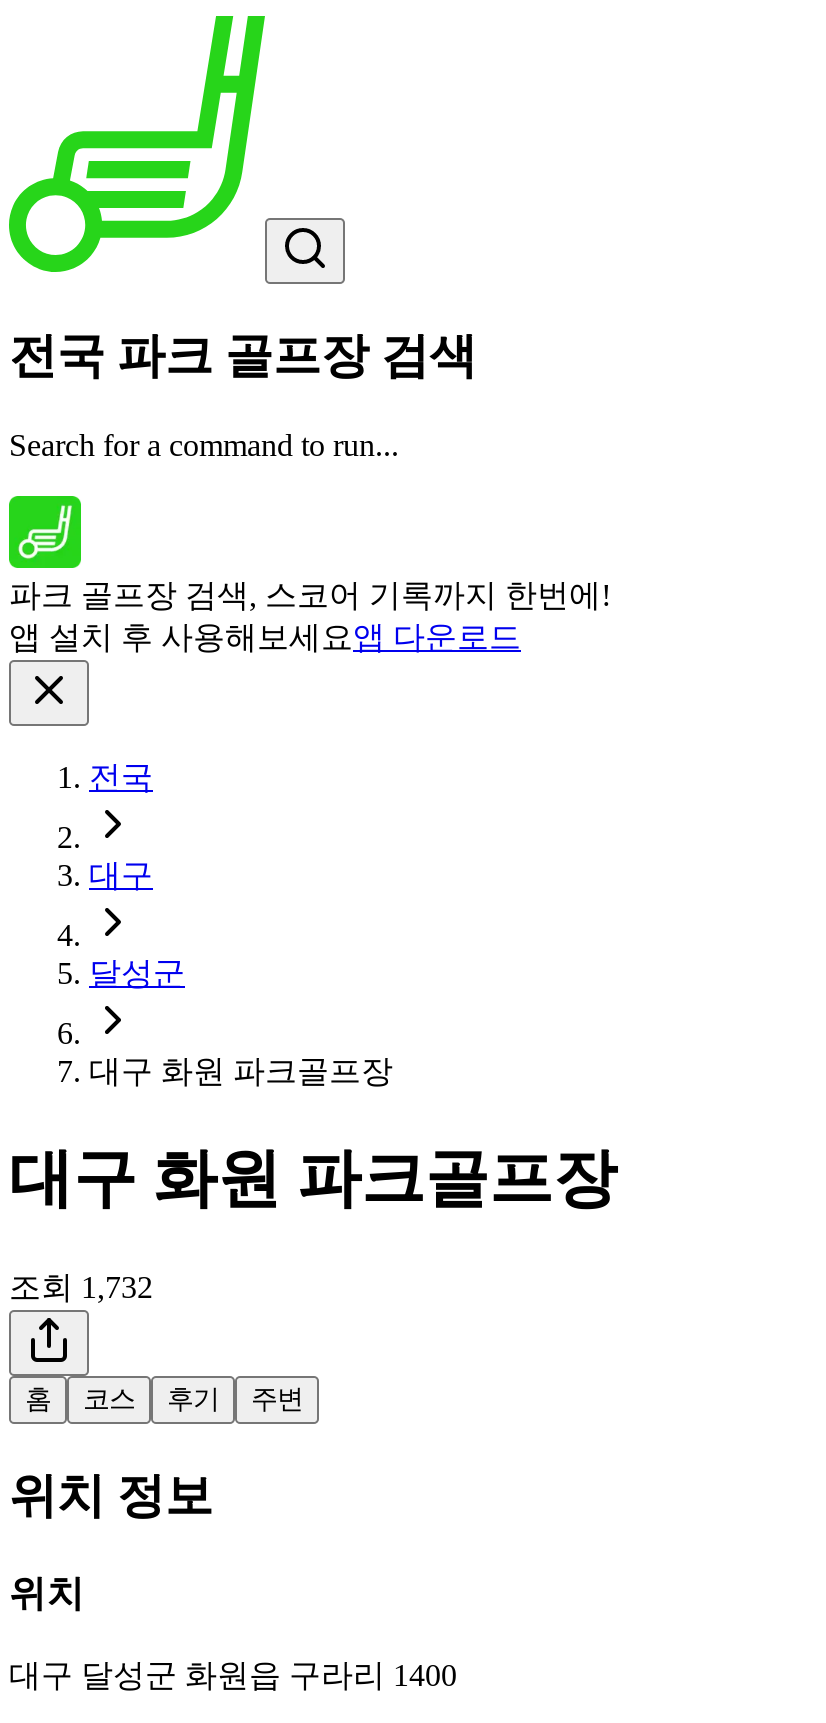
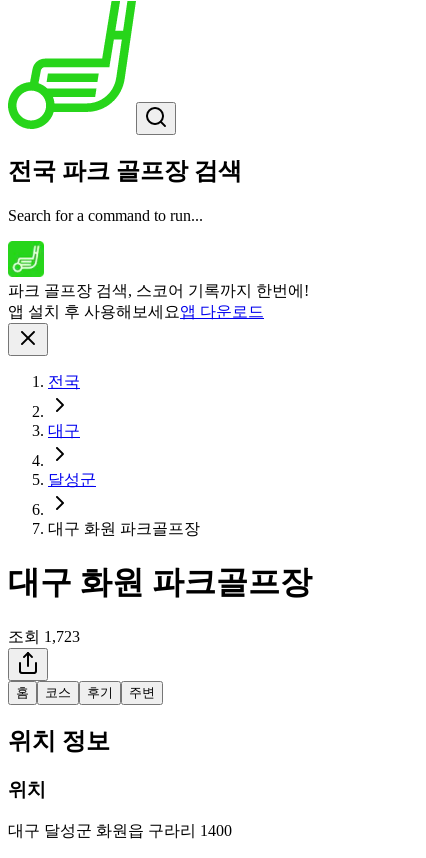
[9,1269,153,1303] 조회 1,732 -> [8,628,80,645] 조회 1,723

